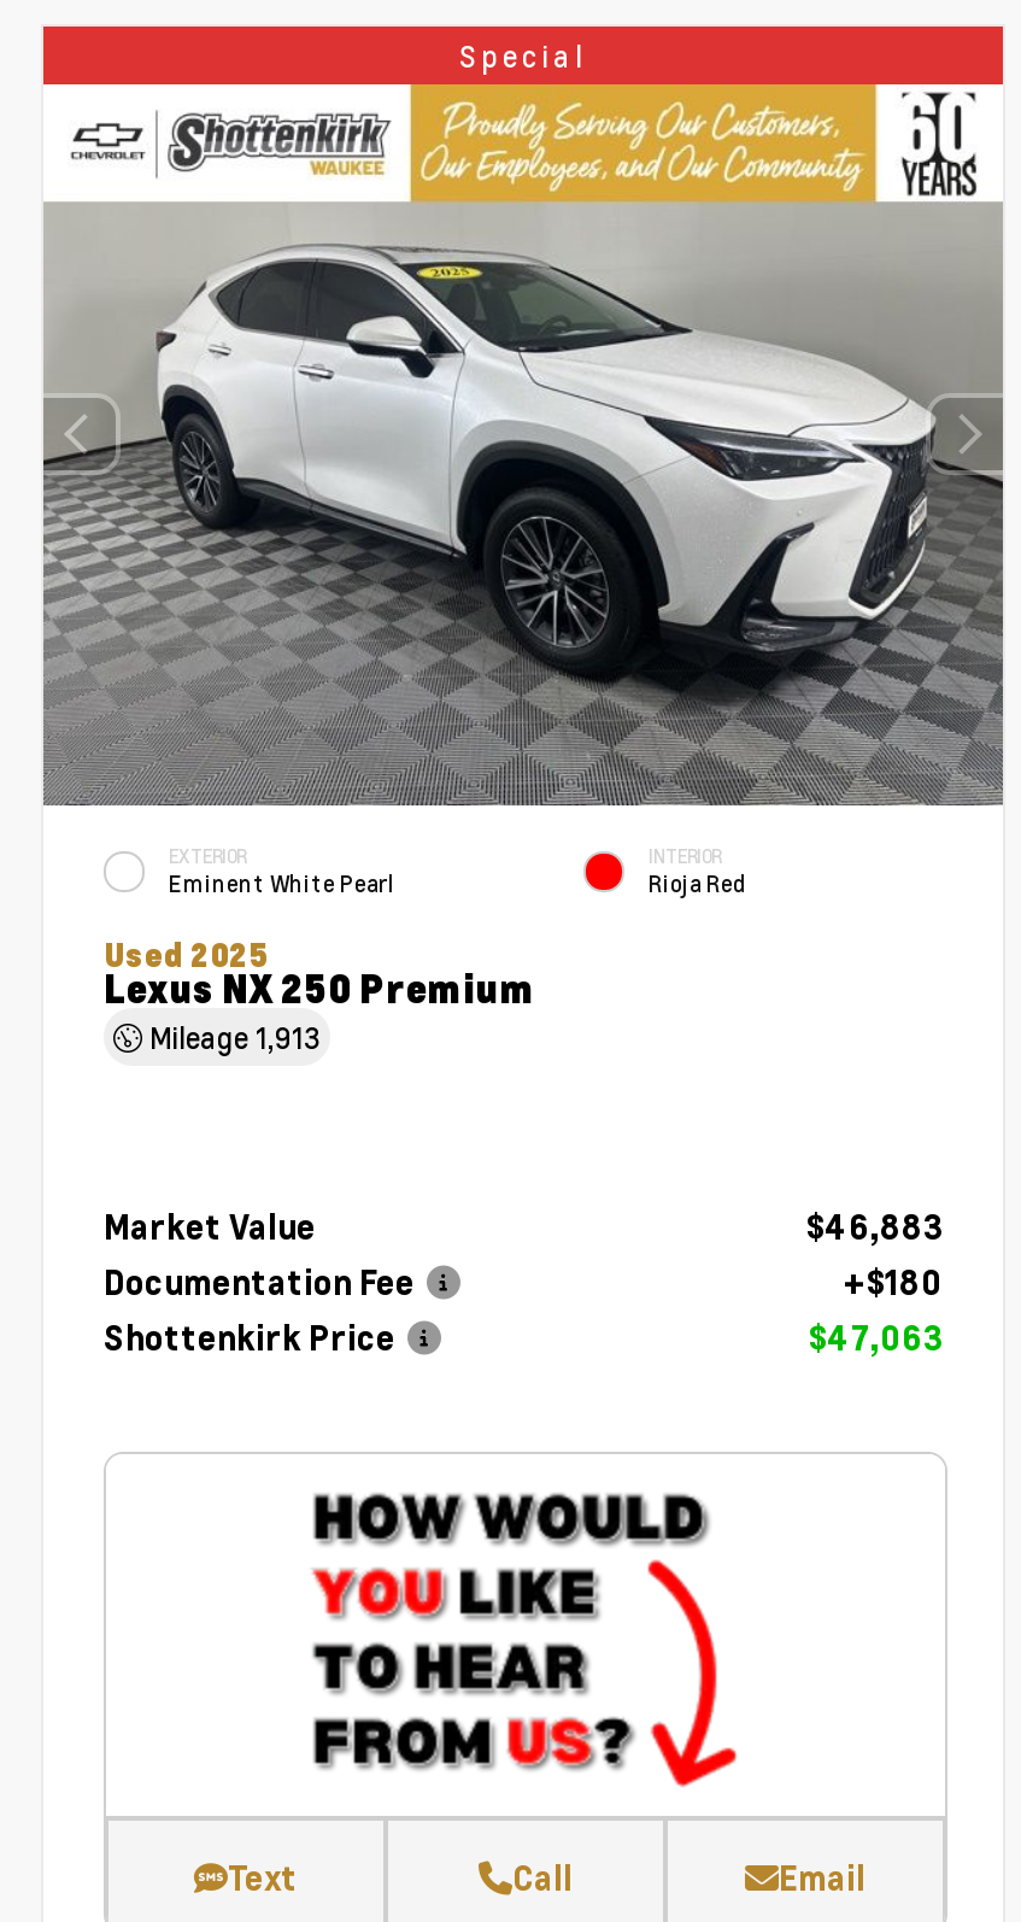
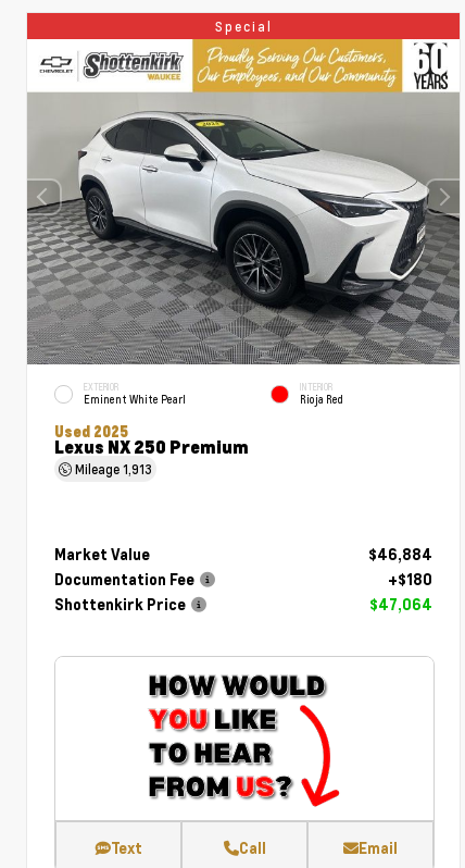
[805,1206,943,1247] $46,883 -> [368,545,432,563] $46,884
[808,1317,943,1358] $47,063 -> [369,595,432,613] $47,064

